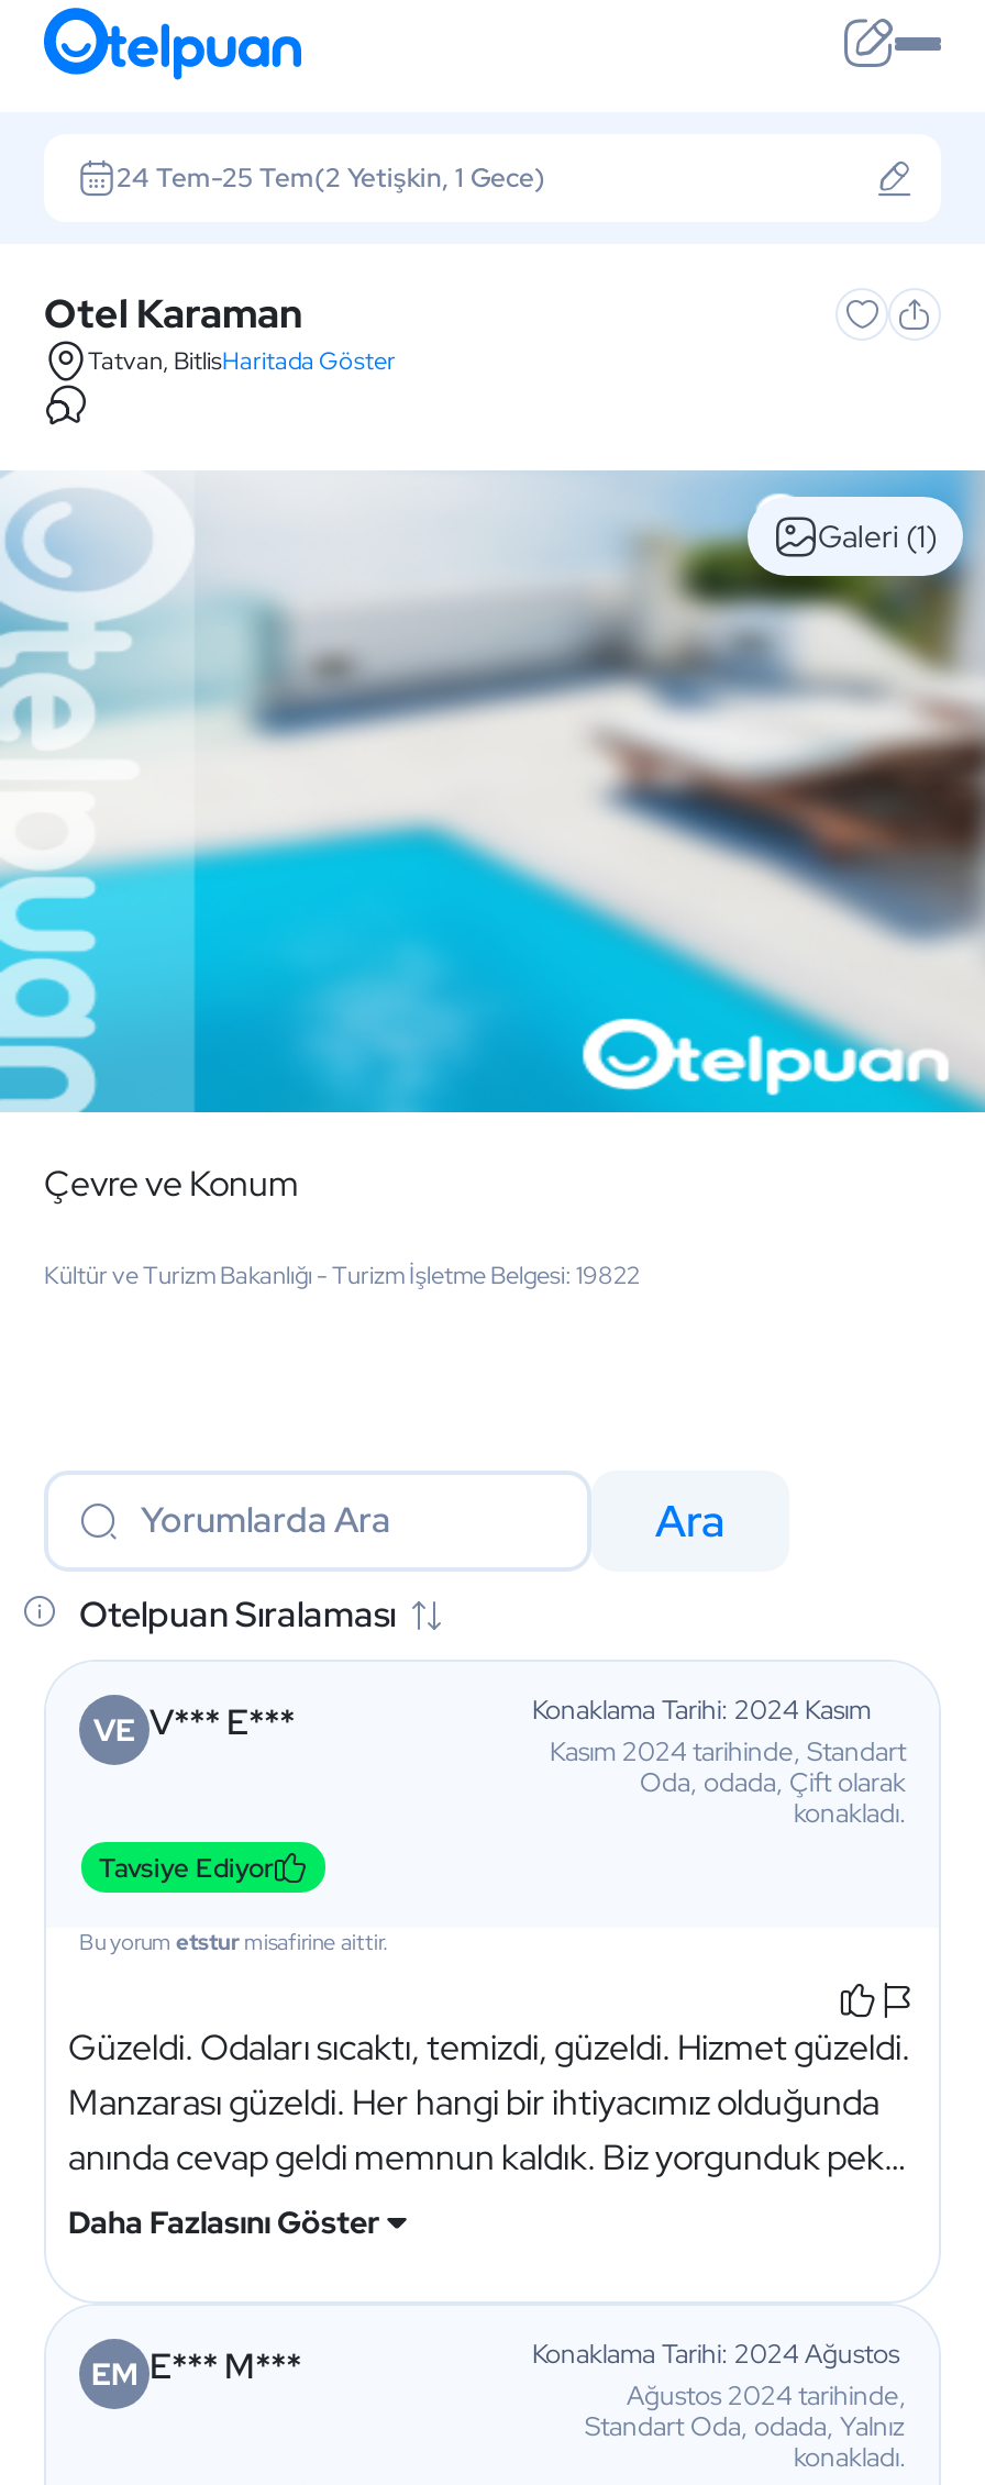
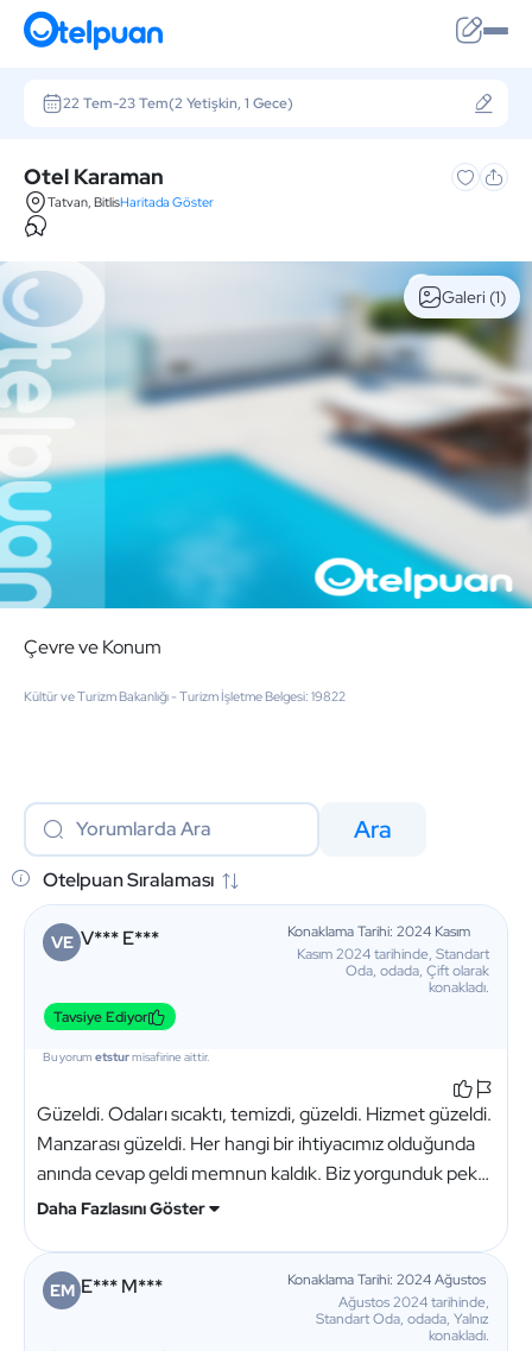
[117,160,545,196] 24 Tem-25 Tem(2 Yetişkin, 1 Gece) -> [63,94,293,113] 22 Tem-23 Tem(2 Yetişkin, 1 Gece)

